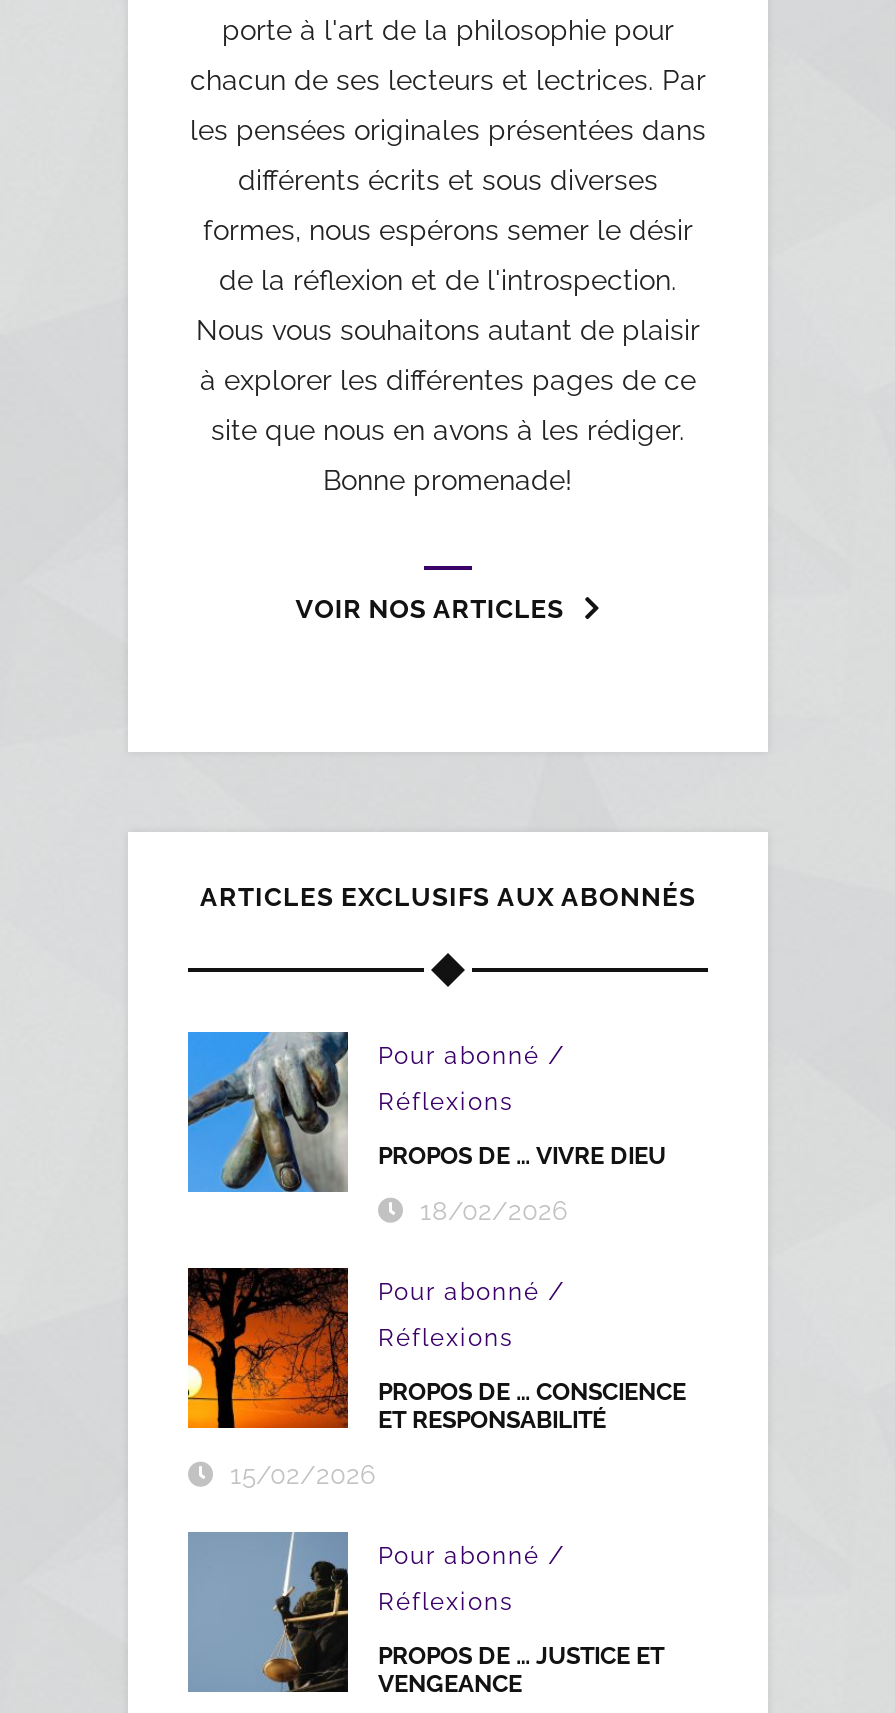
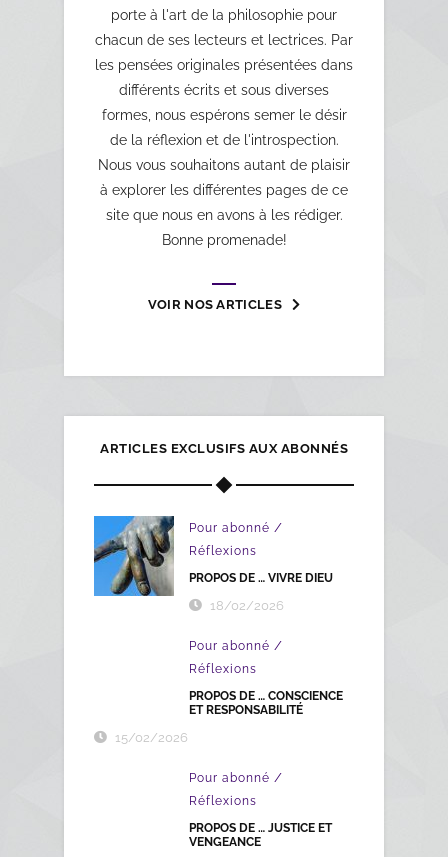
[186,1266,350,1430] [image] -> none
[186,1530,350,1694] [image] -> none

